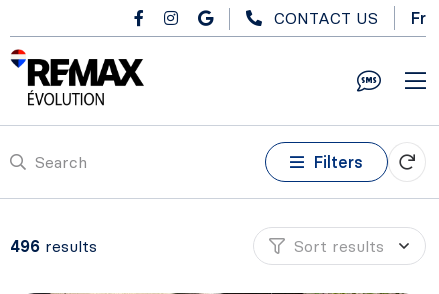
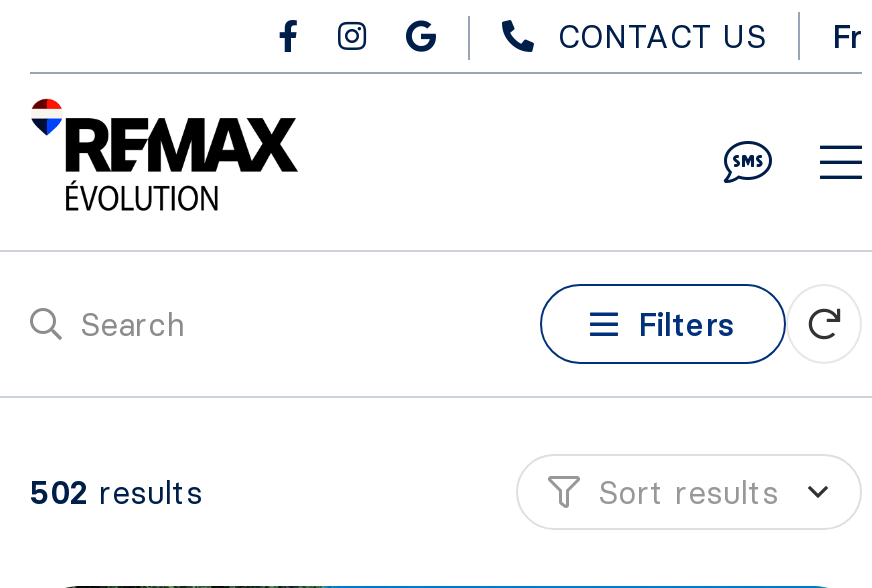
[10,236,97,256] 496 results -> [30,472,202,512] 502 results

